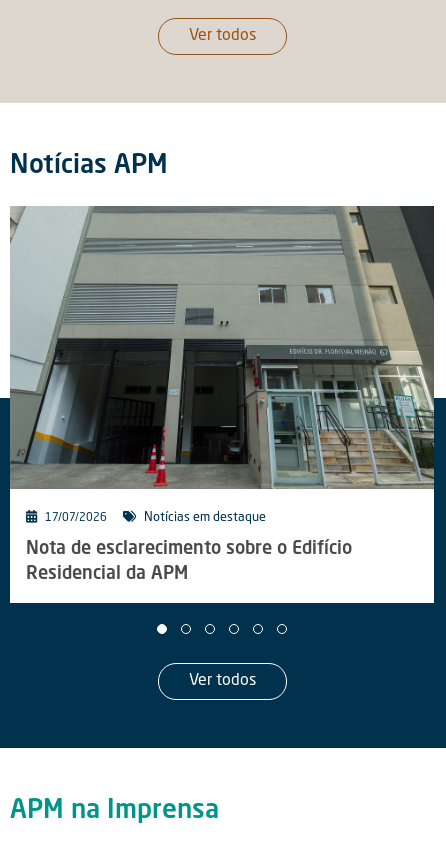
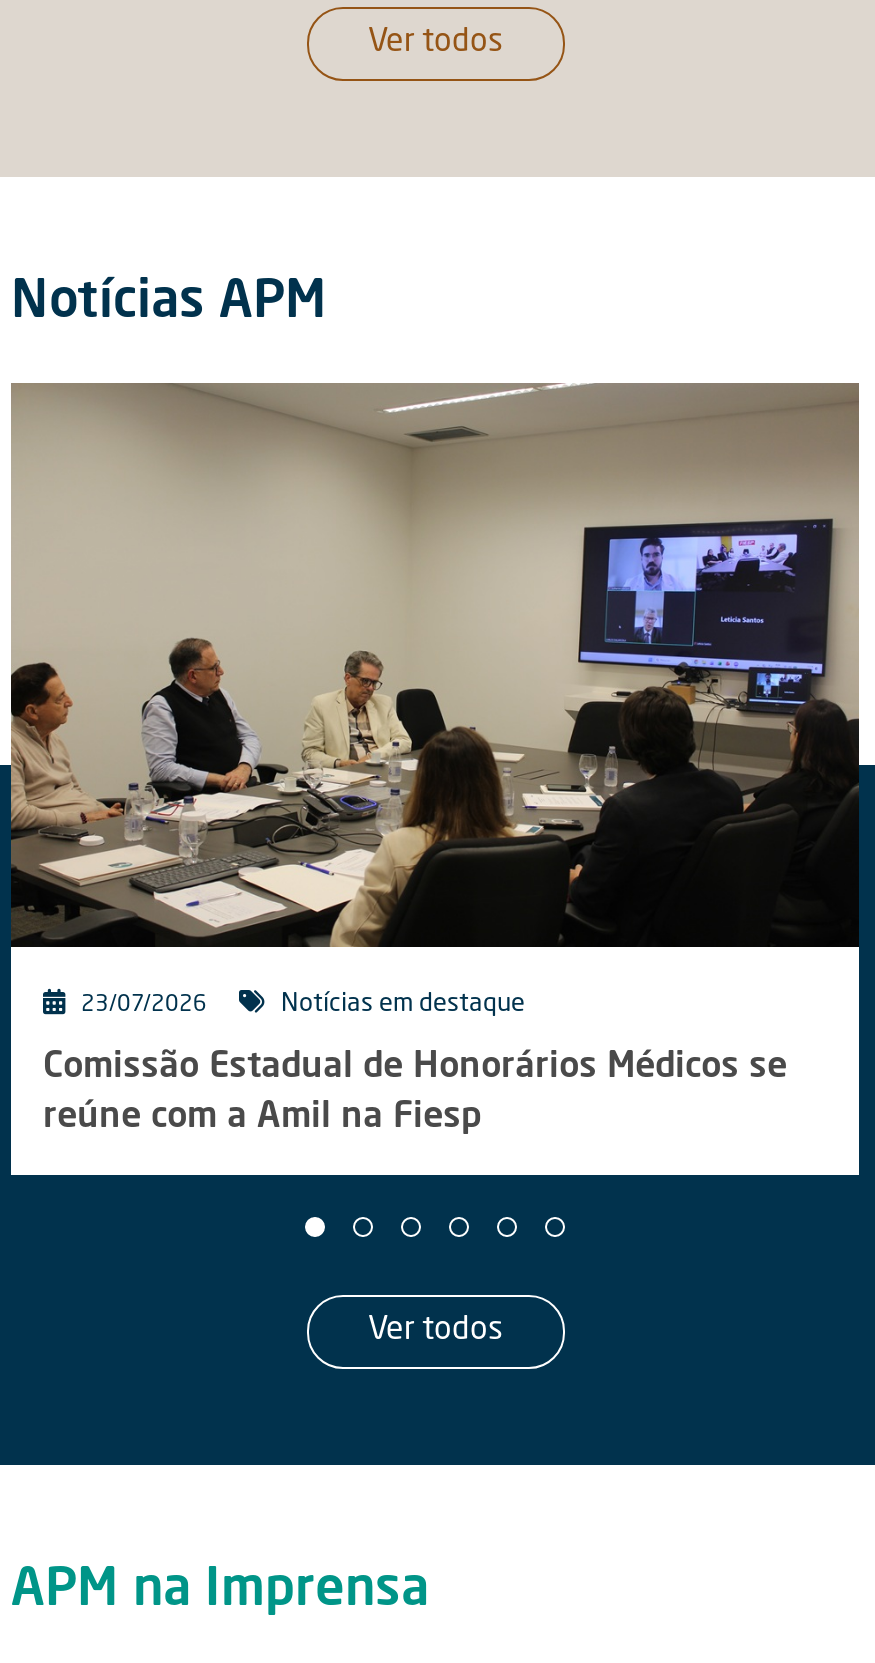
[9,206,435,524] [image] | 17/07/2026 -> [11,383,861,1018] [image] | 23/07/2026
[26,540,352,583] Nota de esclarecimento sobre o Edifício | Residencial da APM -> [43,1050,787,1136] Comissão Estadual de Honorários Médicos se | reúne com a Amil na Fiesp

